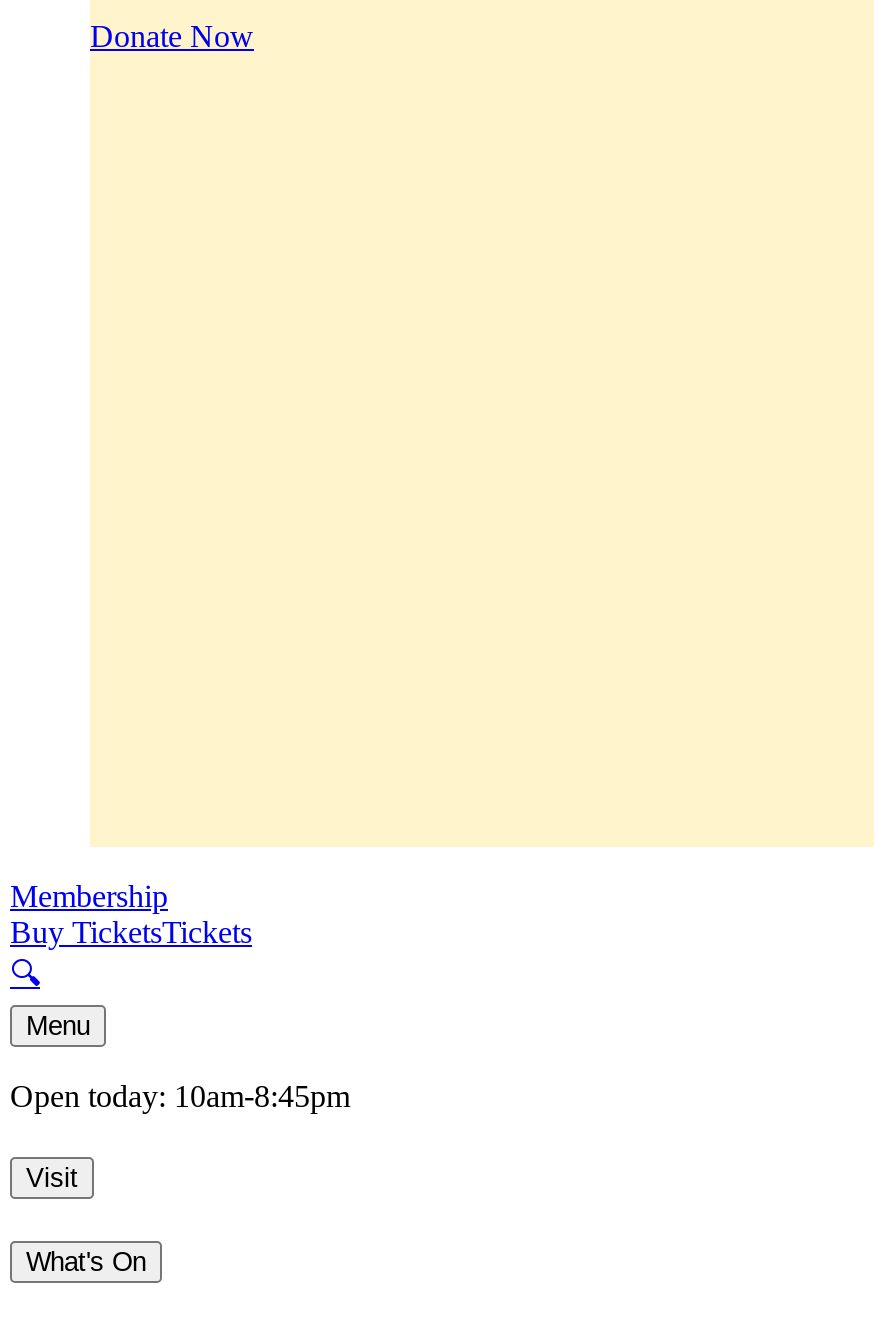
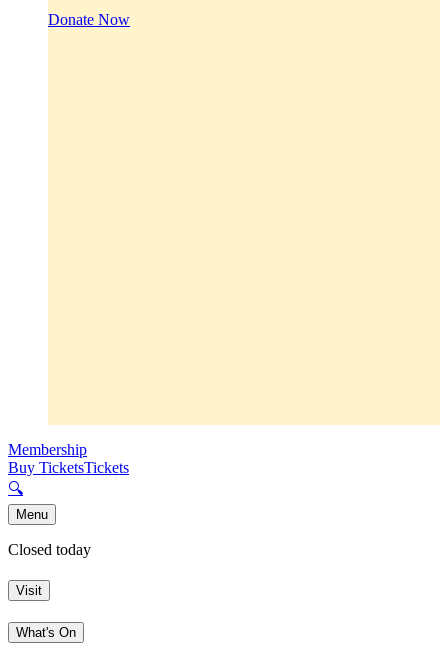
[10,1080,350,1114] Open today: 10am-8:45pm -> [8,541,91,558] Closed today

